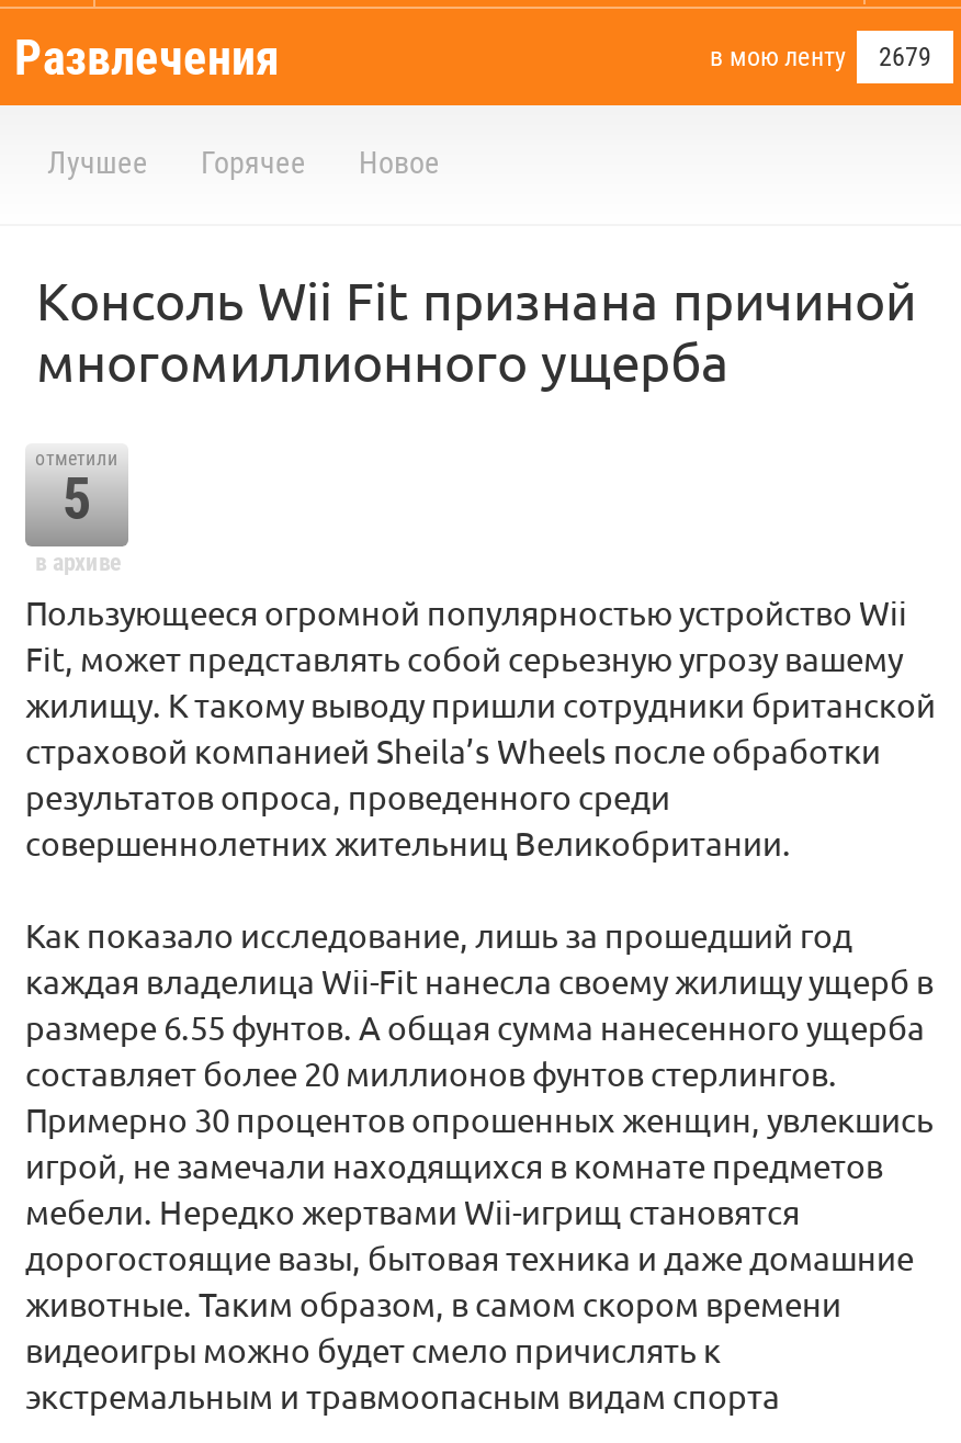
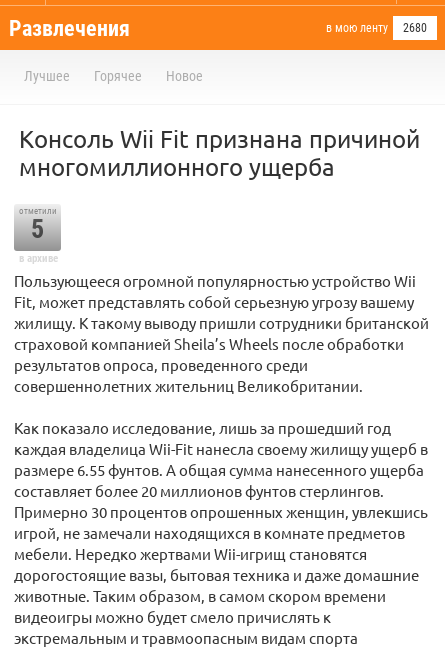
[710,42,931,72] в мою ленту 2679 -> [326,21,427,35] в мою ленту 2680

